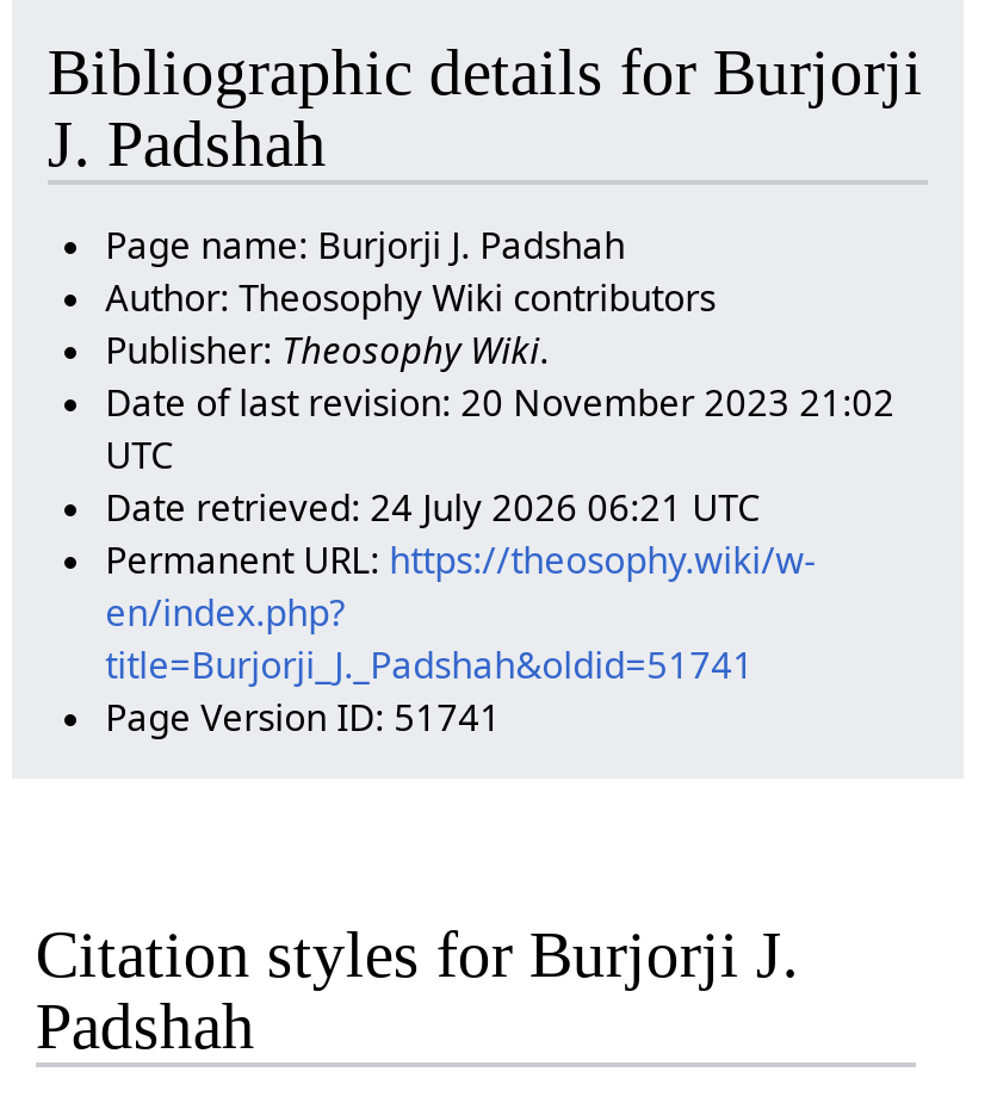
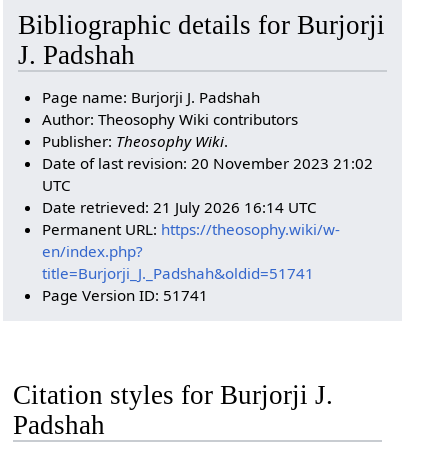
[105,482,761,530] Date retrieved: 24 July 2026 06:21 UTC -> [42,197,317,217] Date retrieved: 21 July 2026 16:14 UTC

